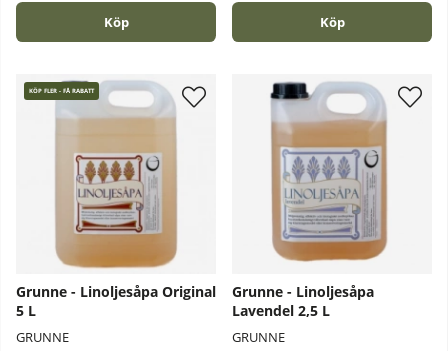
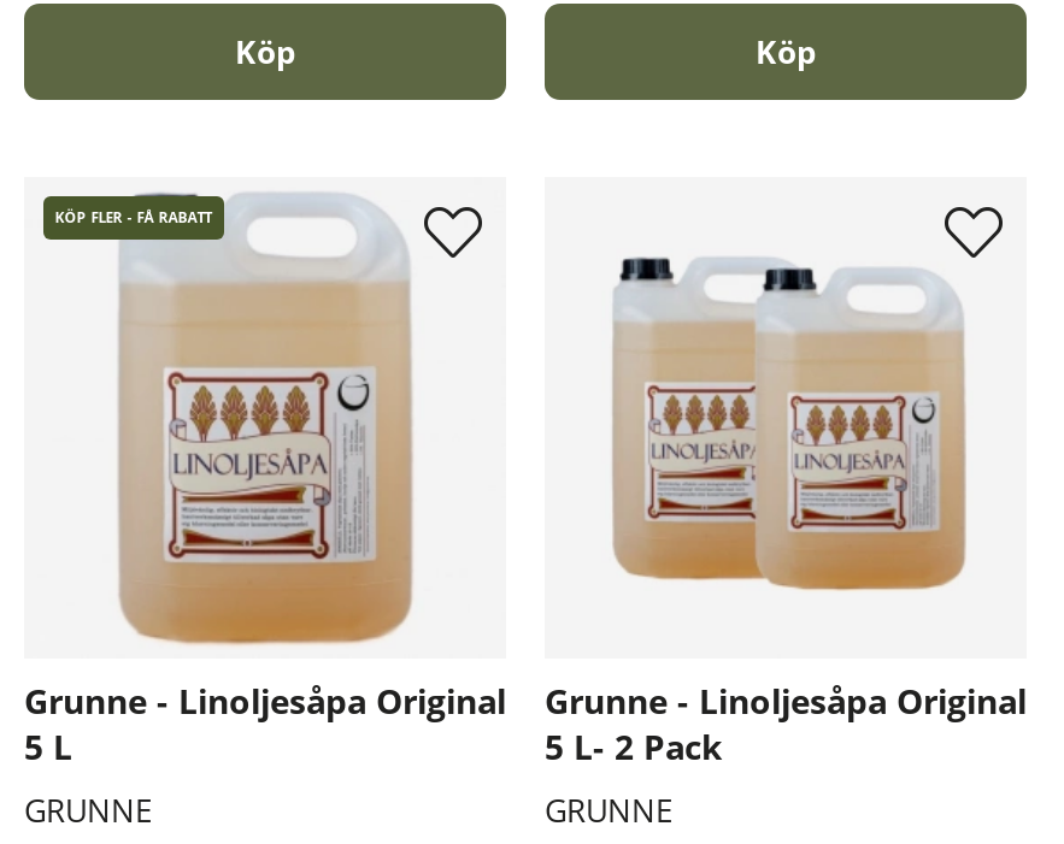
[232,81,406,320] [image] | Grunne - Linoljesåpa | Lavendel 2,5 L -> [545,196,1027,770] [image] | Grunne - Linoljesåpa Original | 5 L- 2 Pack

